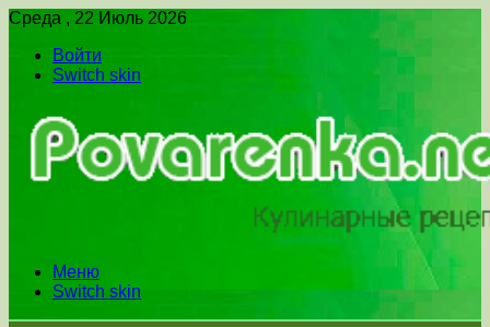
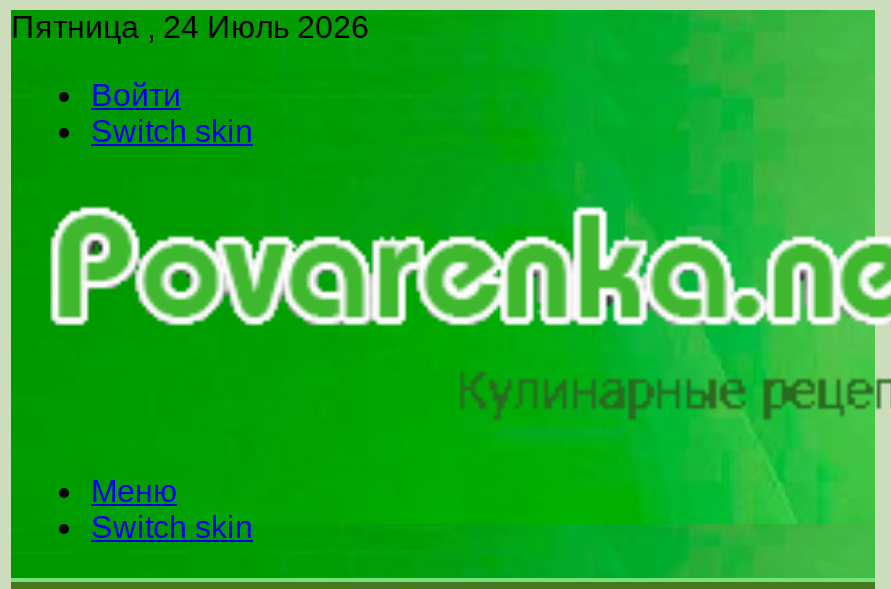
[9,9,187,27] Среда , 22 Июль 2026 -> [11,10,369,44] Пятница , 24 Июль 2026

